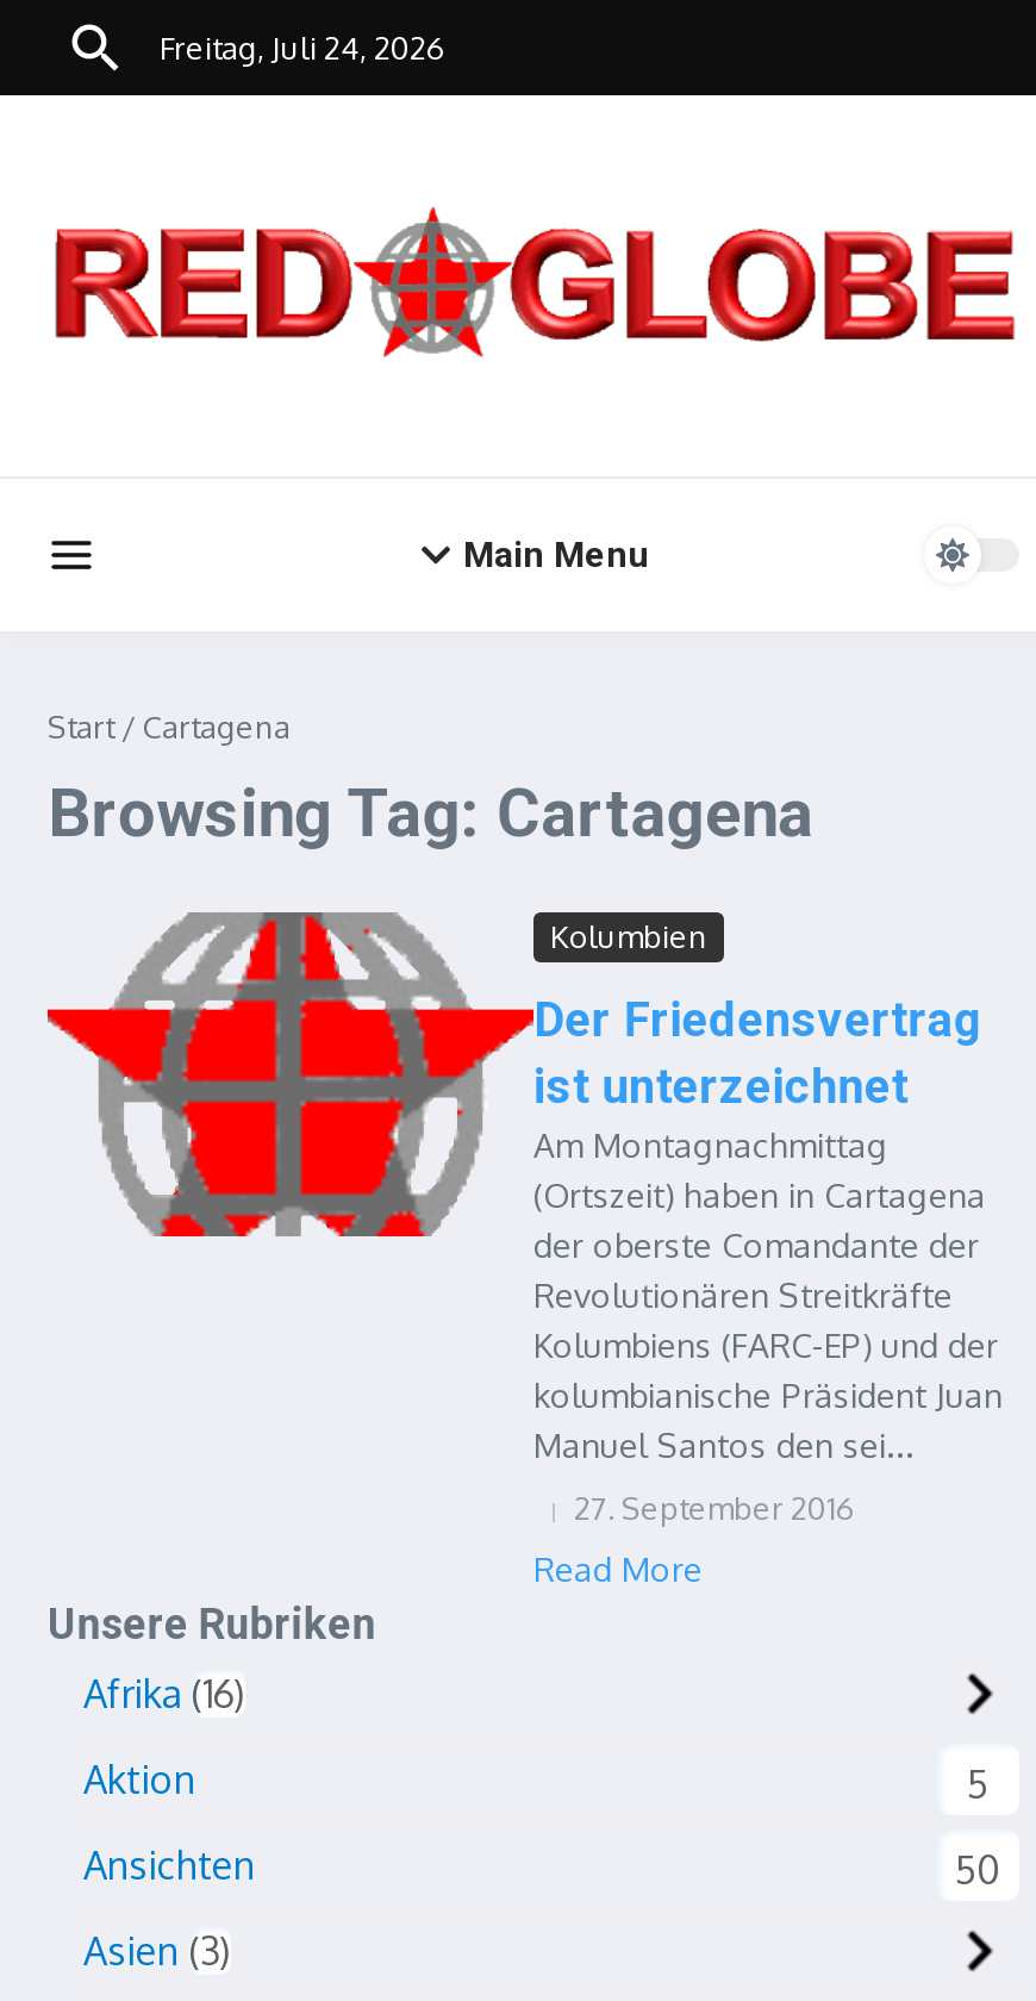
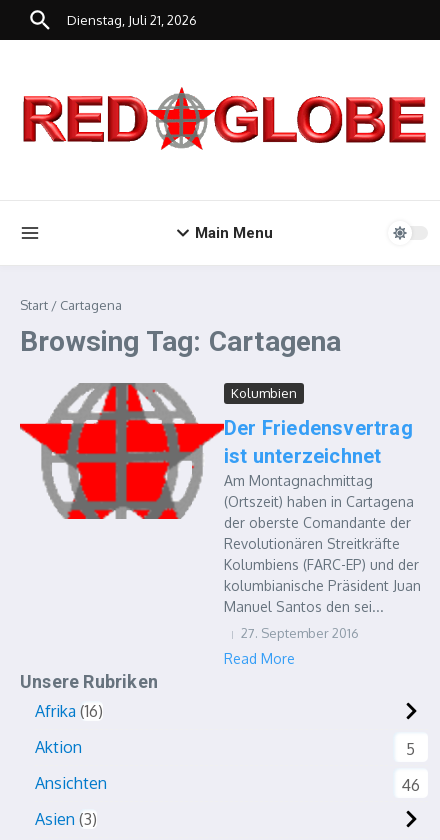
[160,27,445,66] Freitag, Juli 24, 2026 -> [67,11,197,27] Dienstag, Juli 21, 2026
[955,1846,1000,1894] 50 -> [401,775,420,795] 46

